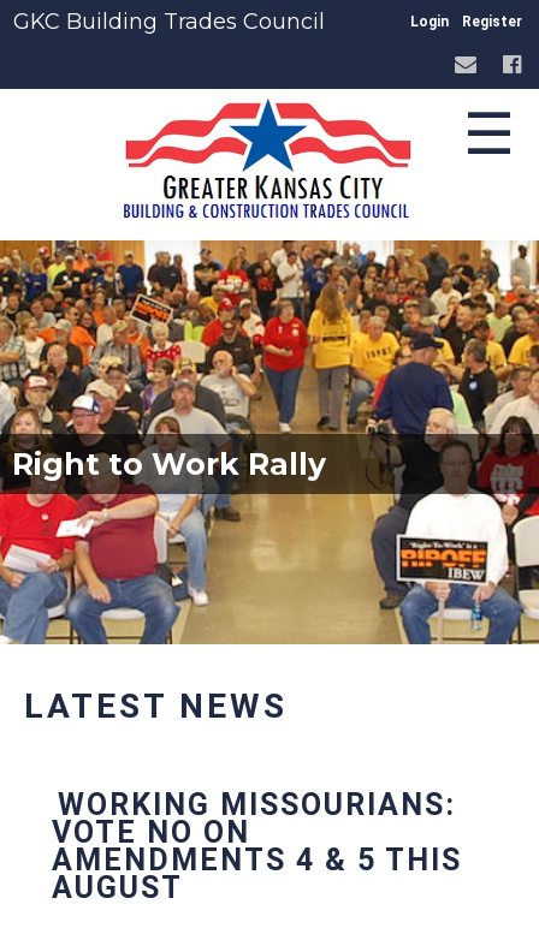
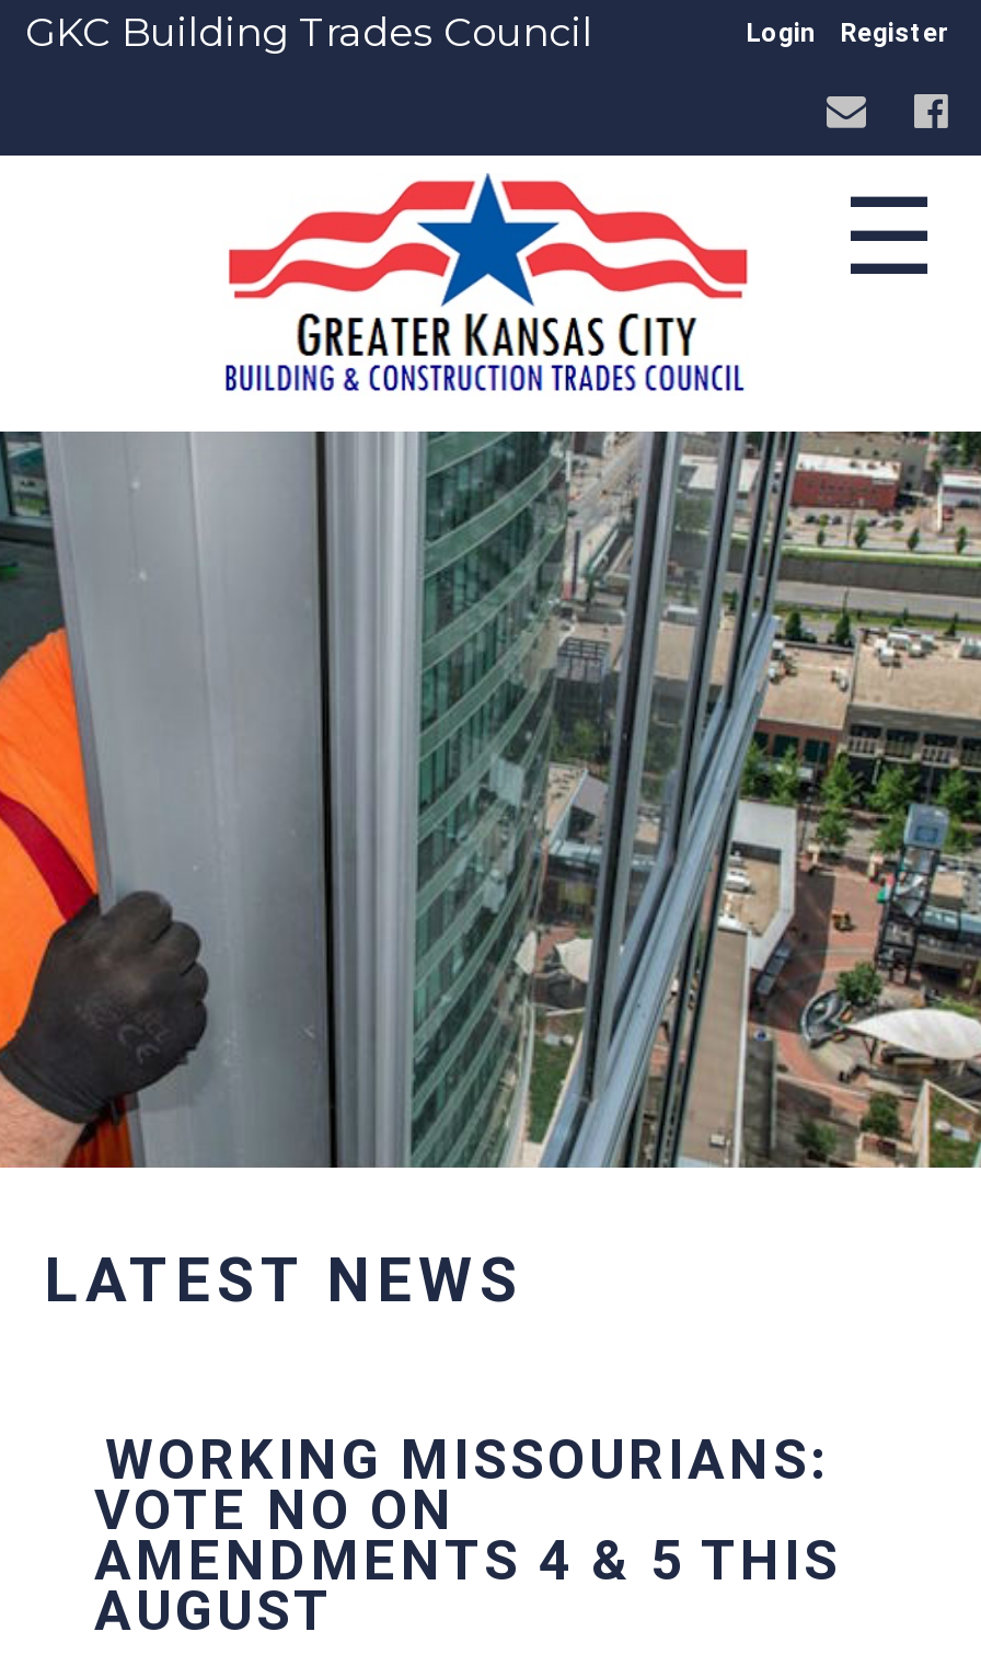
[4,239,535,646] [image] -> [7,429,974,1170] [image]
[12,446,326,482] Right to Work Rally -> none

